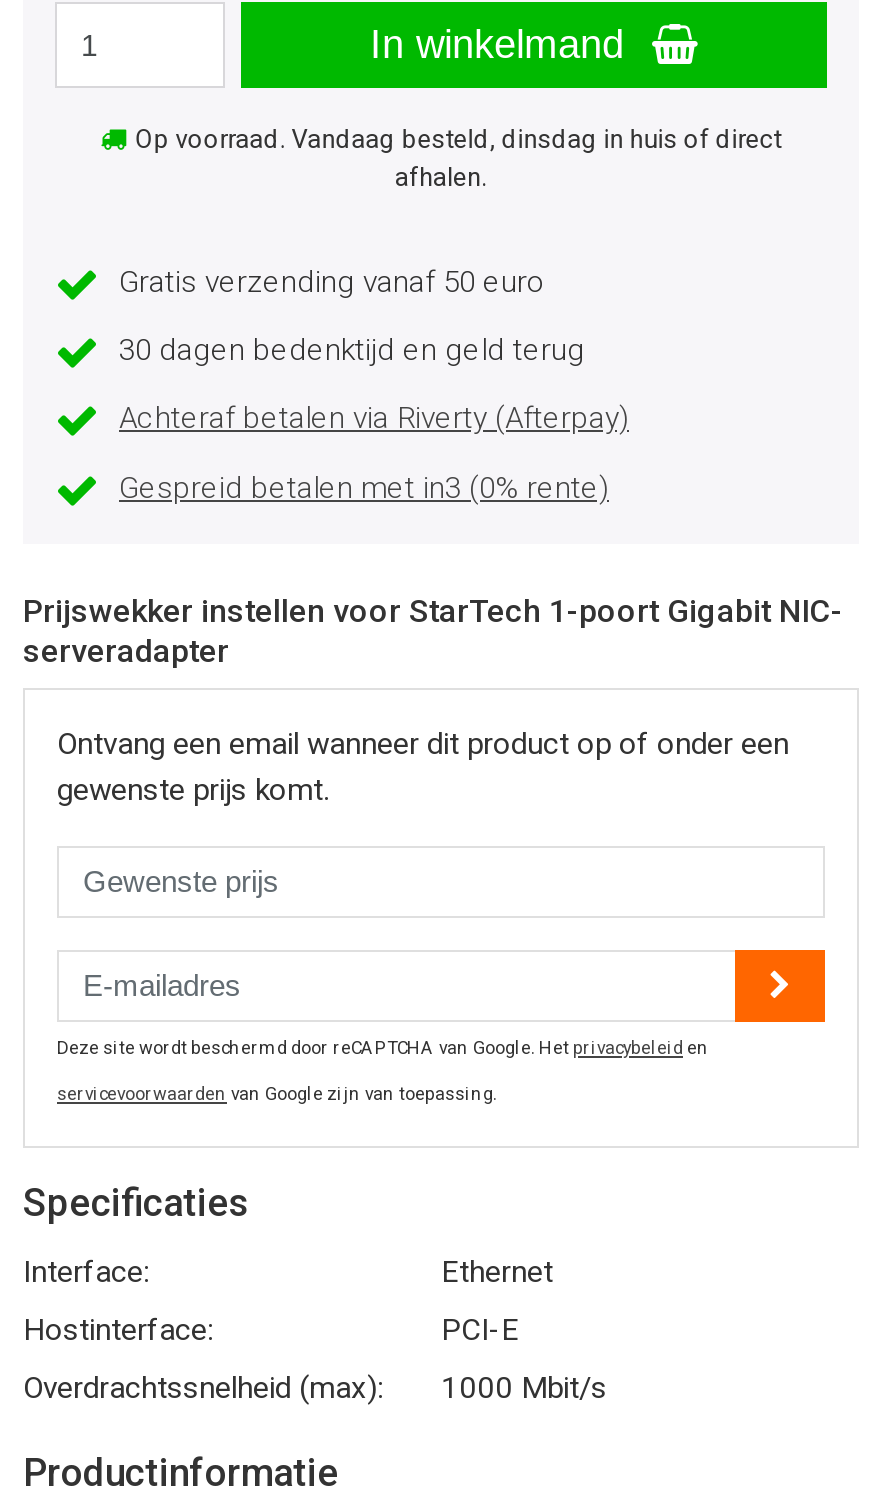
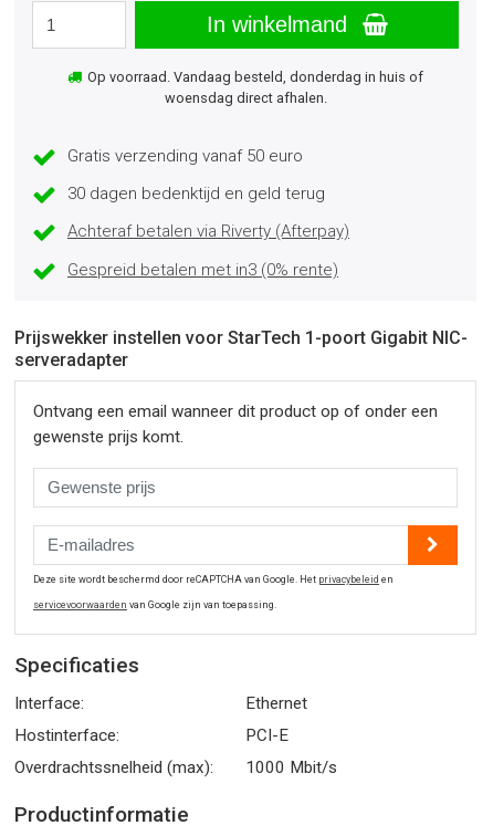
[130,124,782,192] Op voorraad. Vandaag besteld, dinsdag in huis of direct | afhalen. -> [84,69,423,106] Op voorraad. Vandaag besteld, donderdag in huis of | woensdag direct afhalen.

